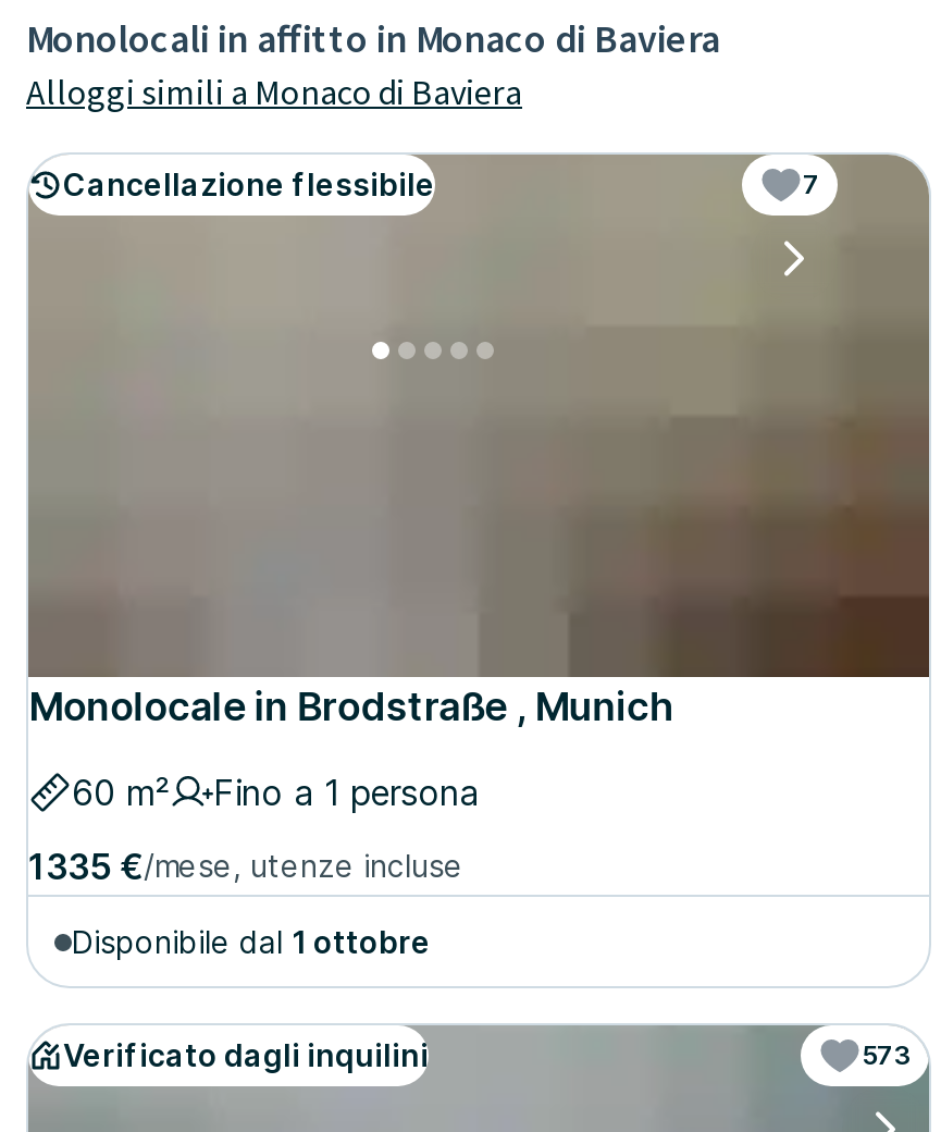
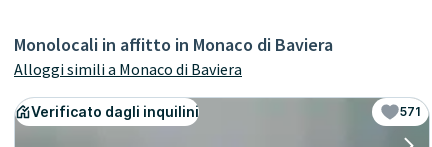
[30,155,931,679] [image] | Cancellazione flessibile | 7 -> none
[28,684,673,961] Monolocale in Brodstraße , Munich | 60 m² | Fino a 1 persona | 1335 €/mese, utenze incluse | Disponibile dal 1 ottobre -> none
[862,1039,912,1072] 573 -> [400,104,421,119] 571

